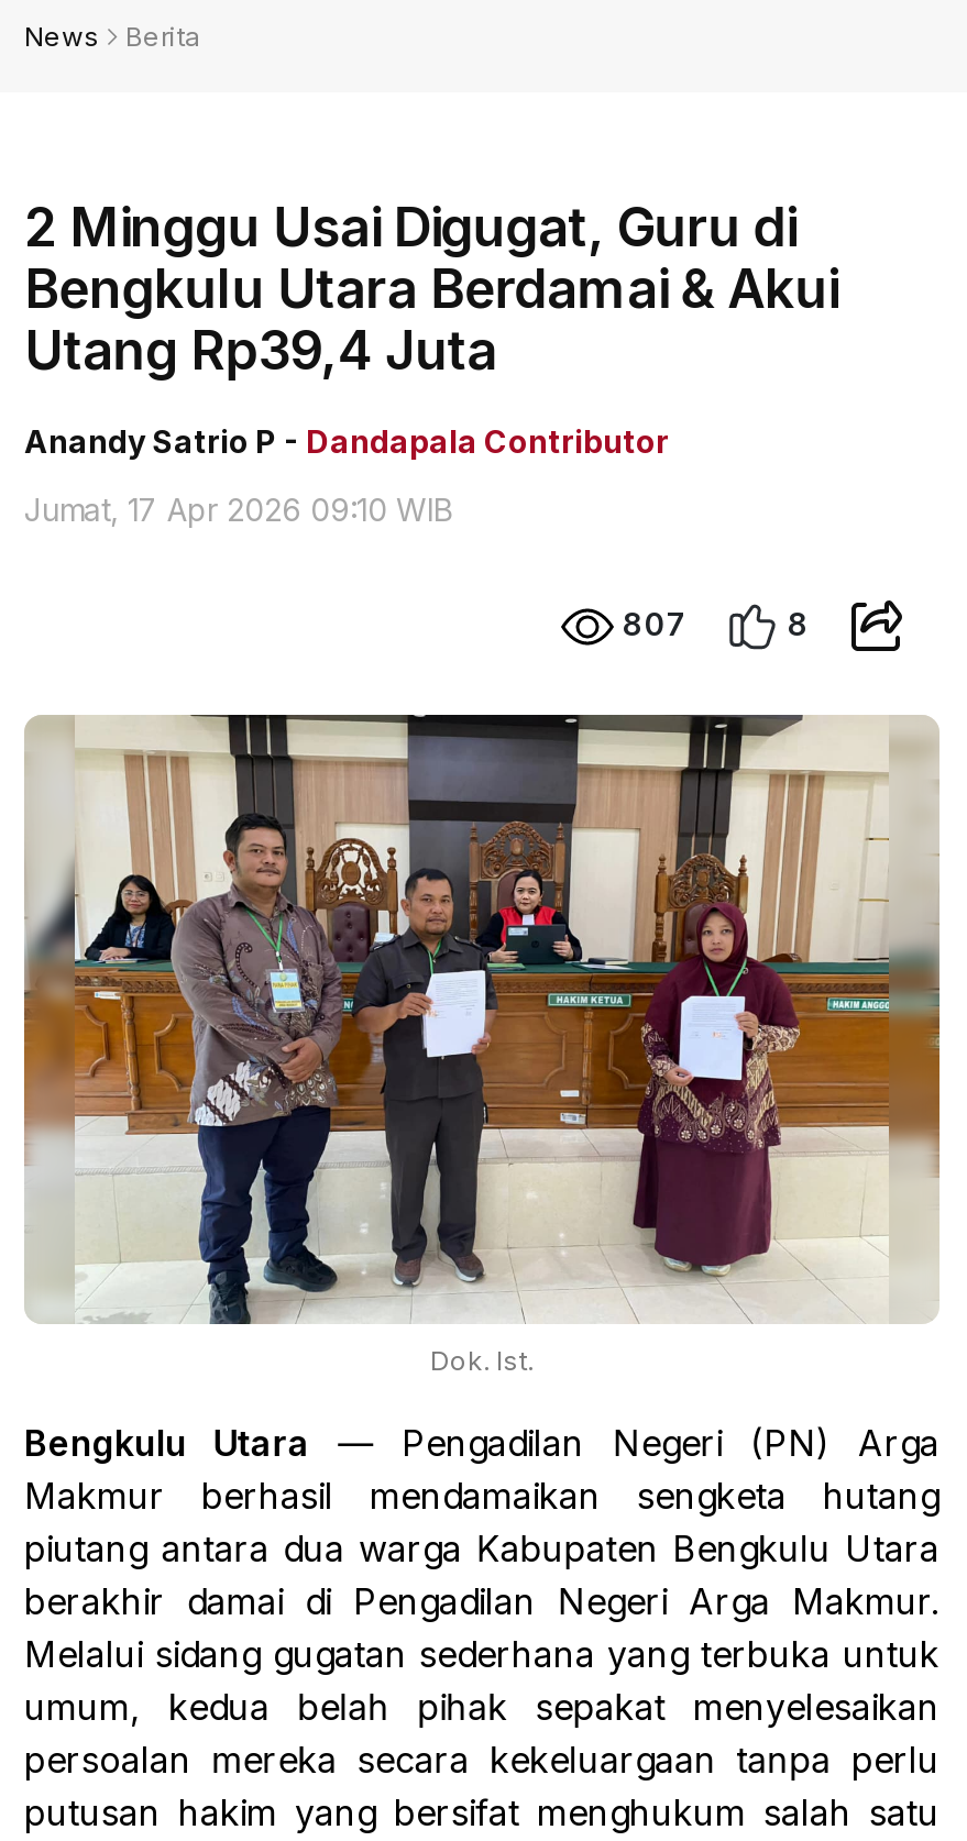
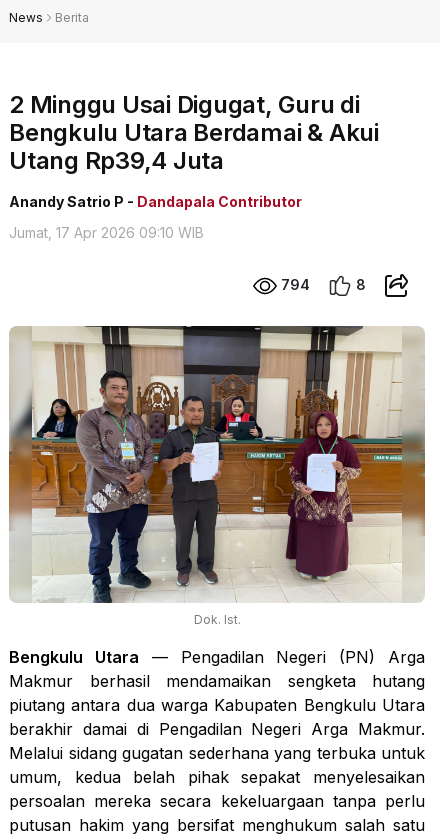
[623,605,686,642] 807 -> [281,276,310,293] 794

